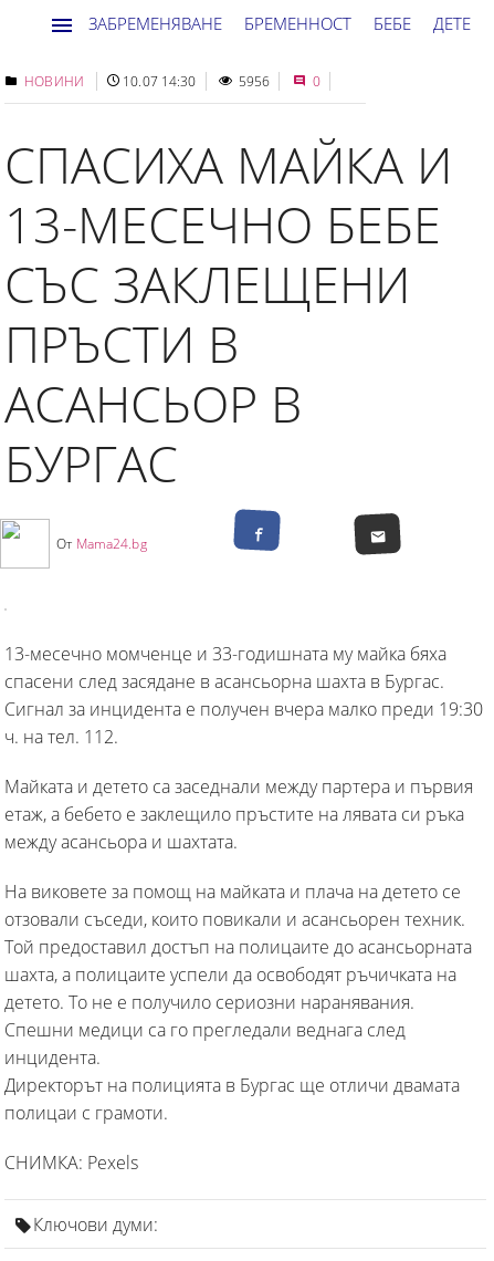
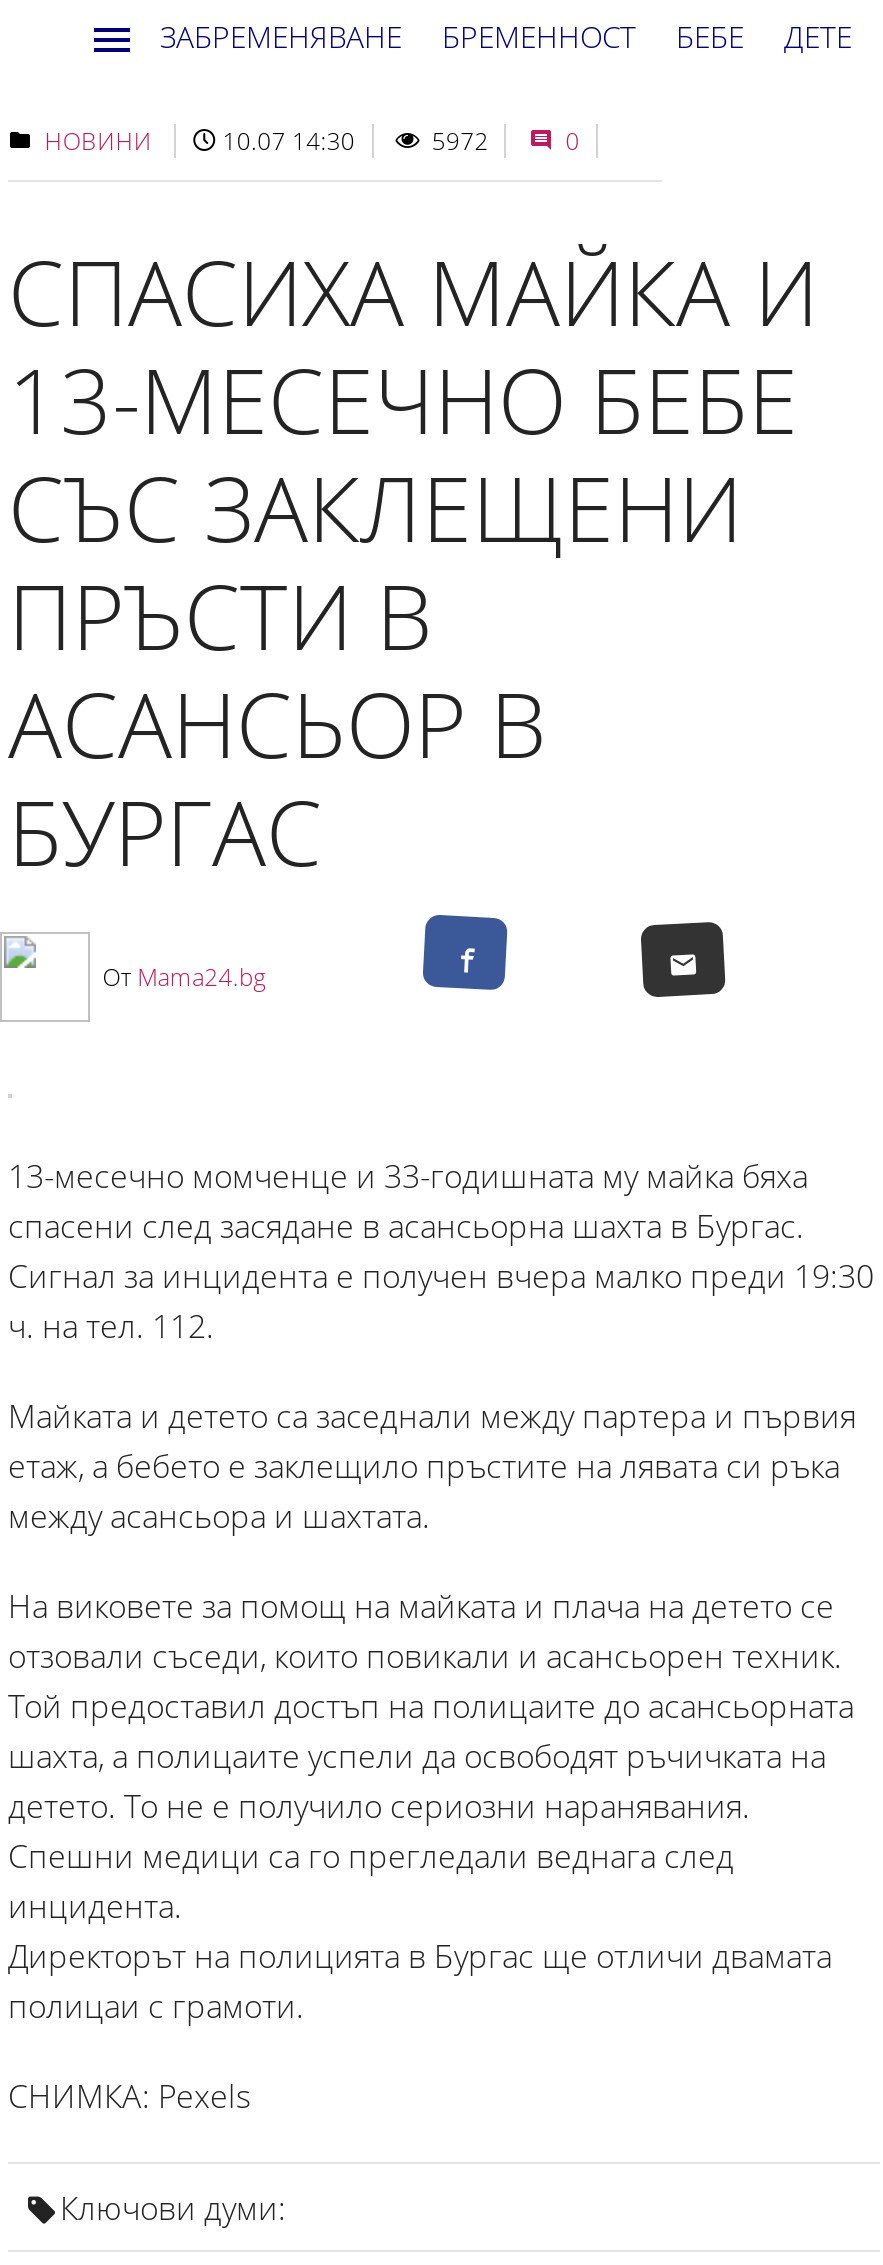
[235,72,270,91] 5956 -> [426,124,489,158] 5972

